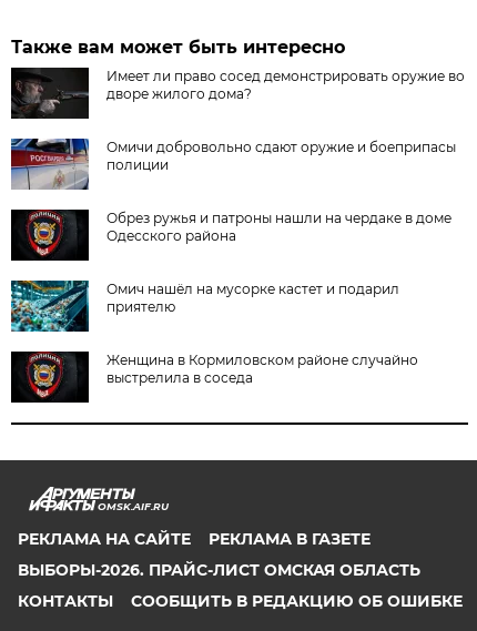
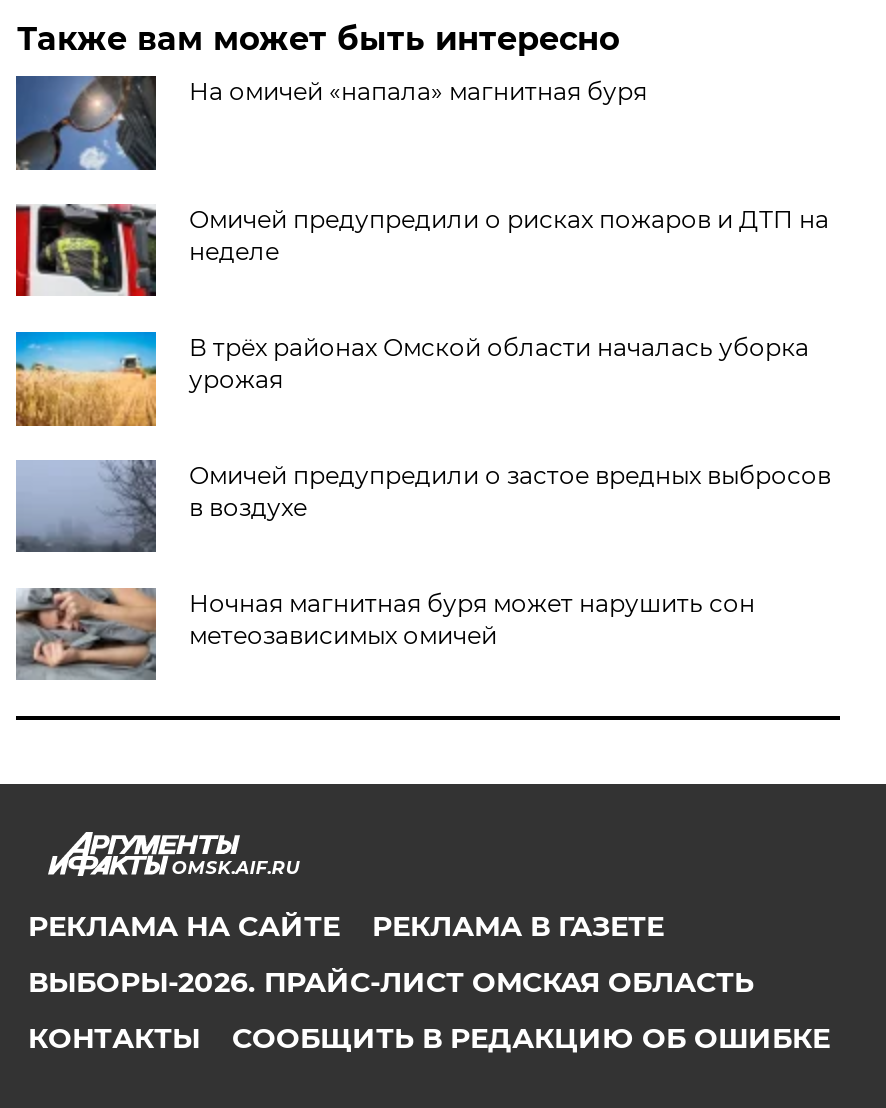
[10,67,465,120] [image] | Имеет ли право сосед демонстрировать оружие во | дворе жилого дома? -> [14,74,647,172] [image] | На омичей «напала» магнитная буря
[10,138,456,191] [image] | Омичи добровольно сдают оружие и боеприпасы | полиции -> [14,202,829,298] [image] | Омичей предупредили о рисках пожаров и ДТП на | неделе
[10,208,452,262] [image] | Обрез ружья и патроны нашли на чердаке в доме | Одесского района -> [14,330,809,428] [image] | В трёх районах Омской области началась уборка | урожая
[10,279,400,333] [image] | Омич нашёл на мусорке кастет и подарил | приятелю -> [14,458,831,554] [image] | Омичей предупредили о застое вредных выбросов | в воздухе
[10,350,419,403] [image] | Женщина в Кормиловском районе случайно | выстрелила в соседа -> [14,586,755,682] [image] | Ночная магнитная буря может нарушить сон | метеозависимых омичей

